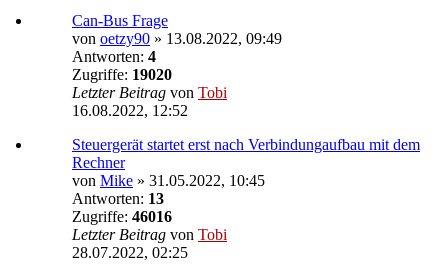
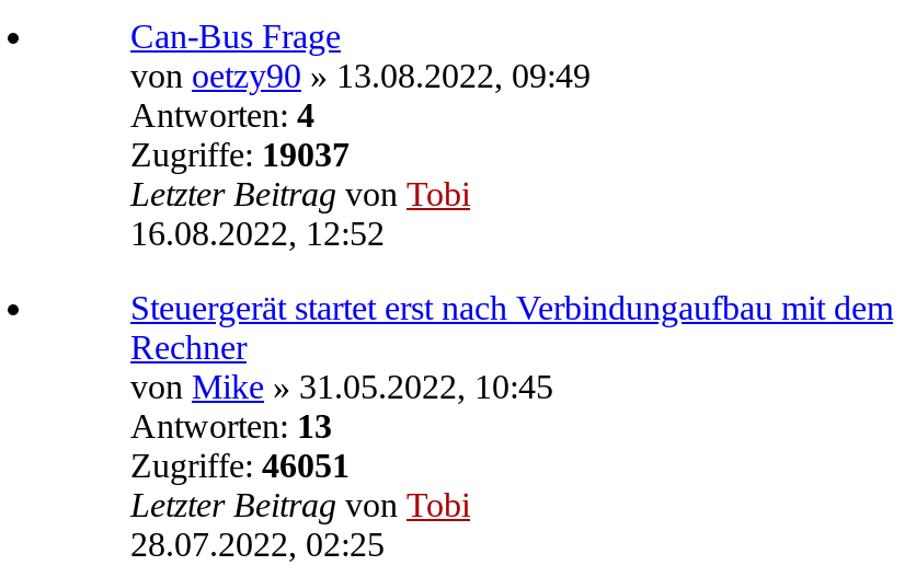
[72,66,172,83] Zugriffe: 19020 -> [130,136,350,174] Zugriffe: 19037
[72,208,172,225] Zugriffe: 46016 -> [130,447,350,485] Zugriffe: 46051

